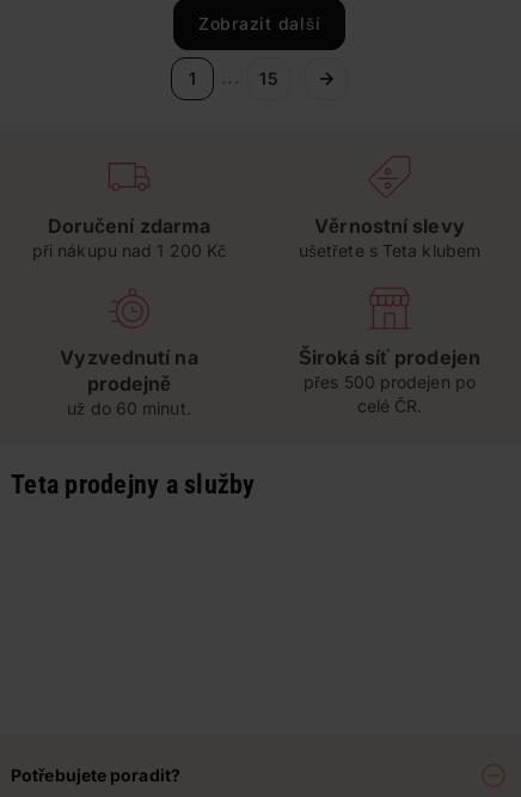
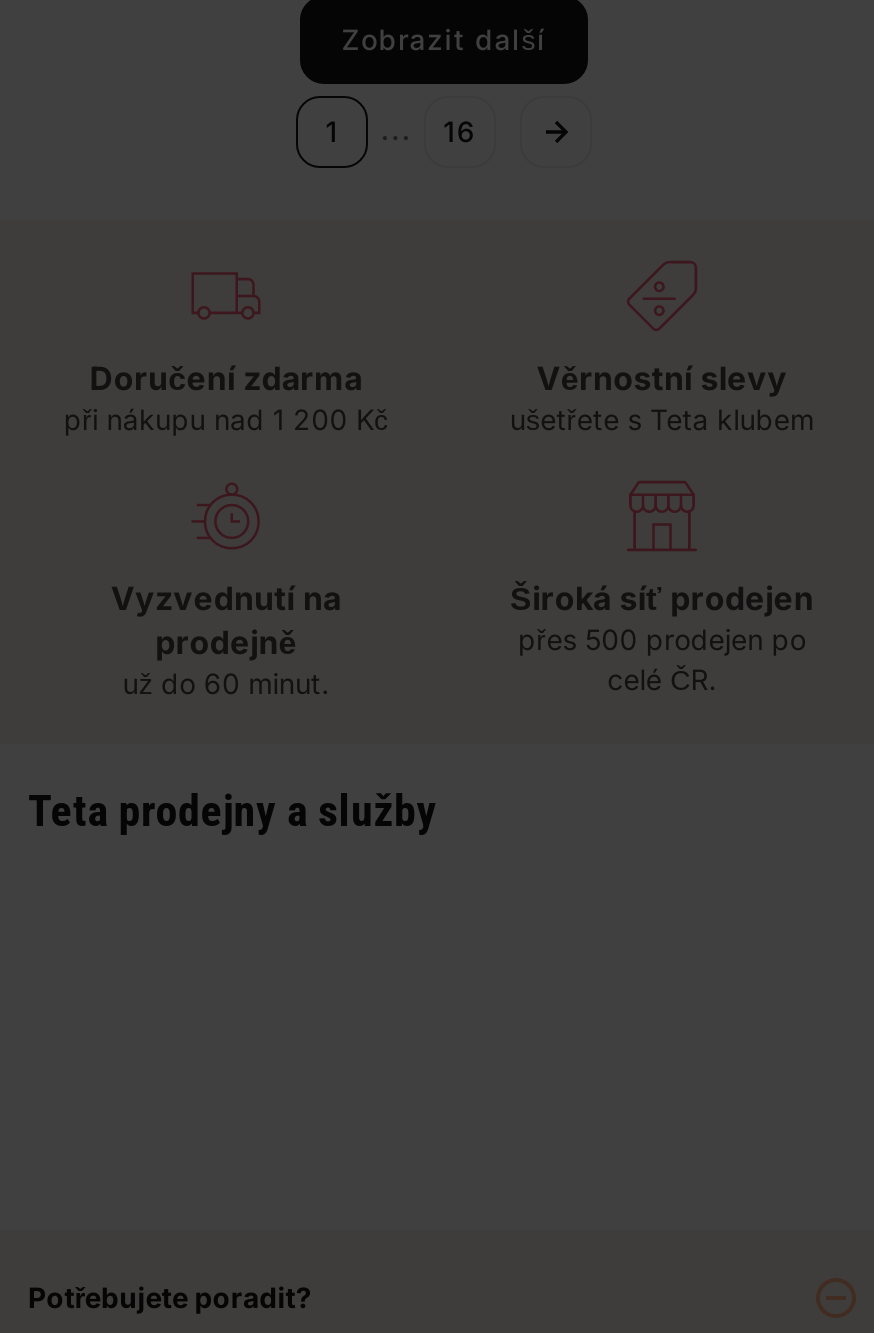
[259,68,278,88] 15 -> [443,114,476,148] 16

